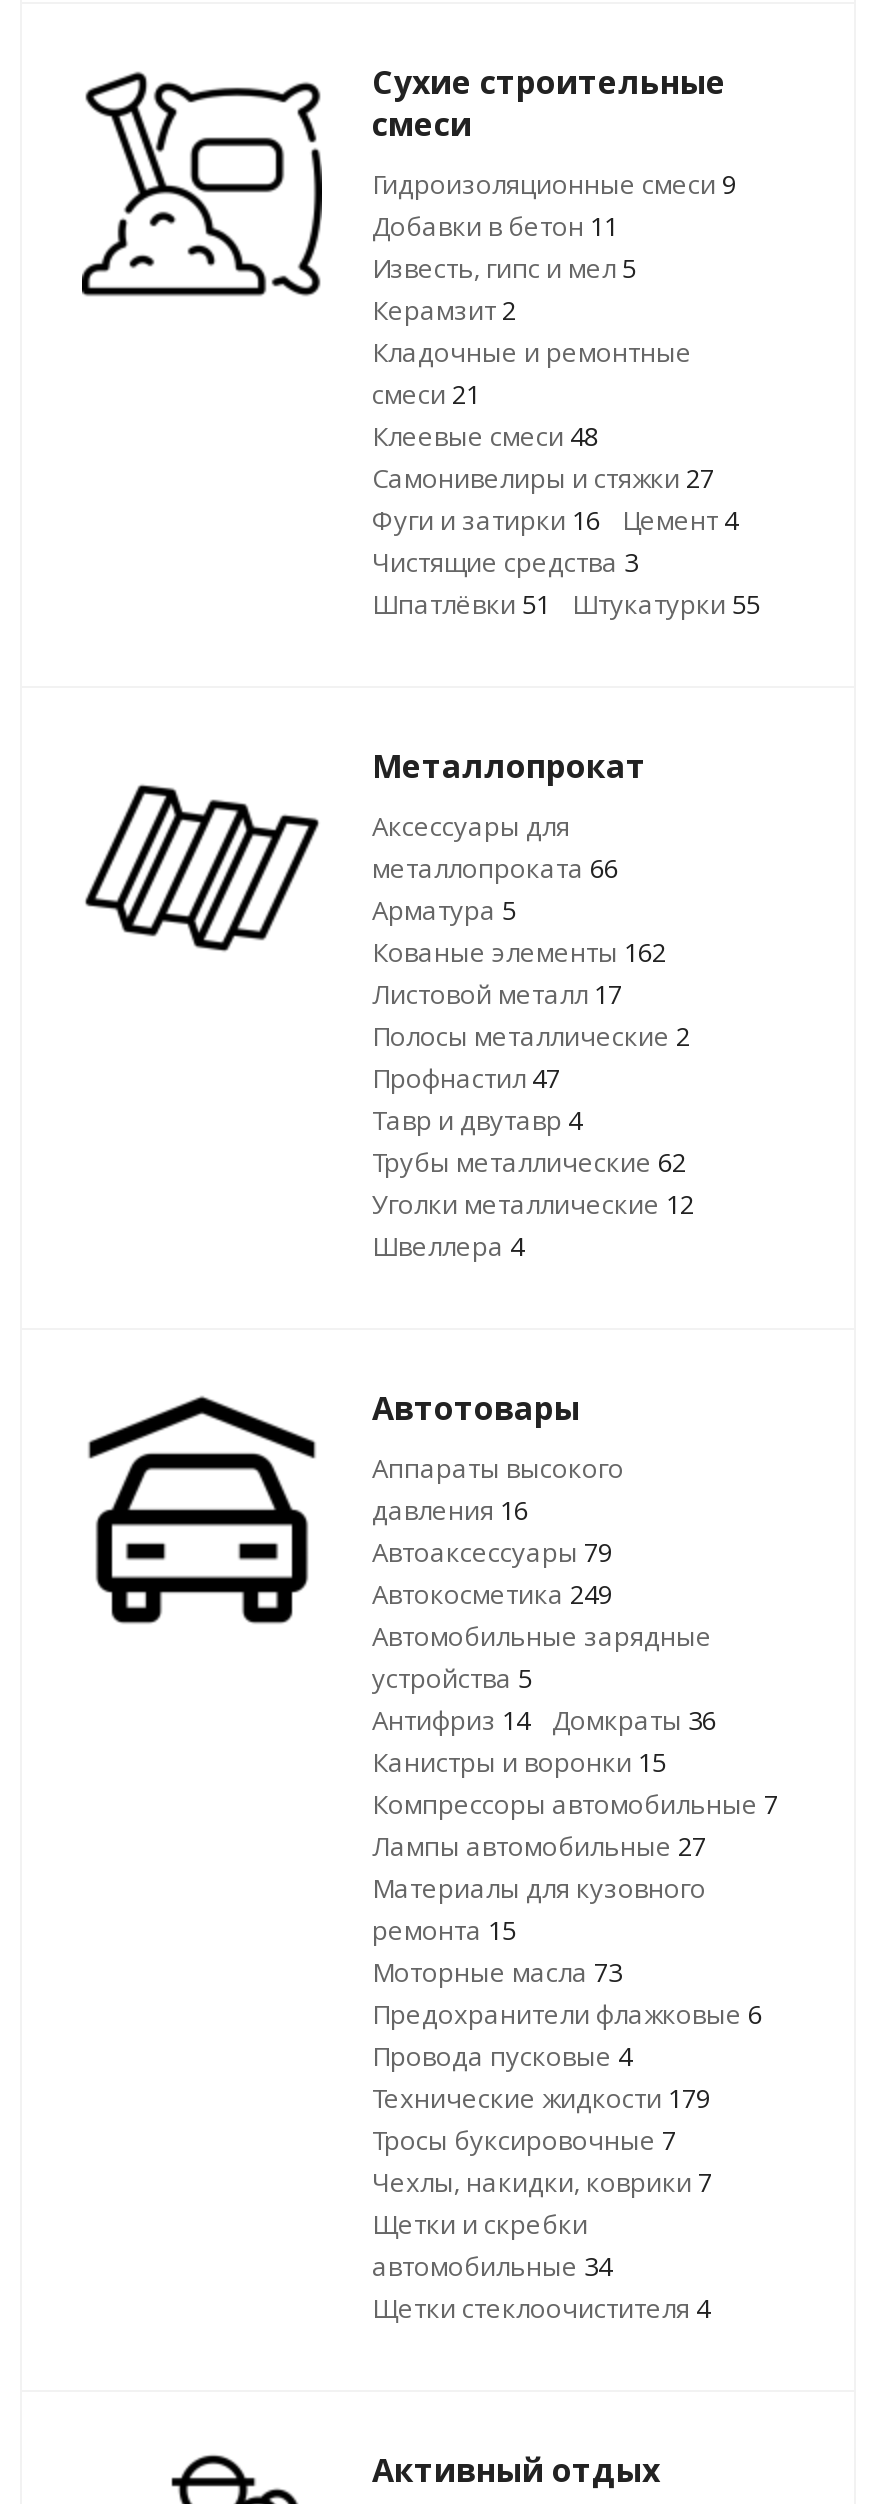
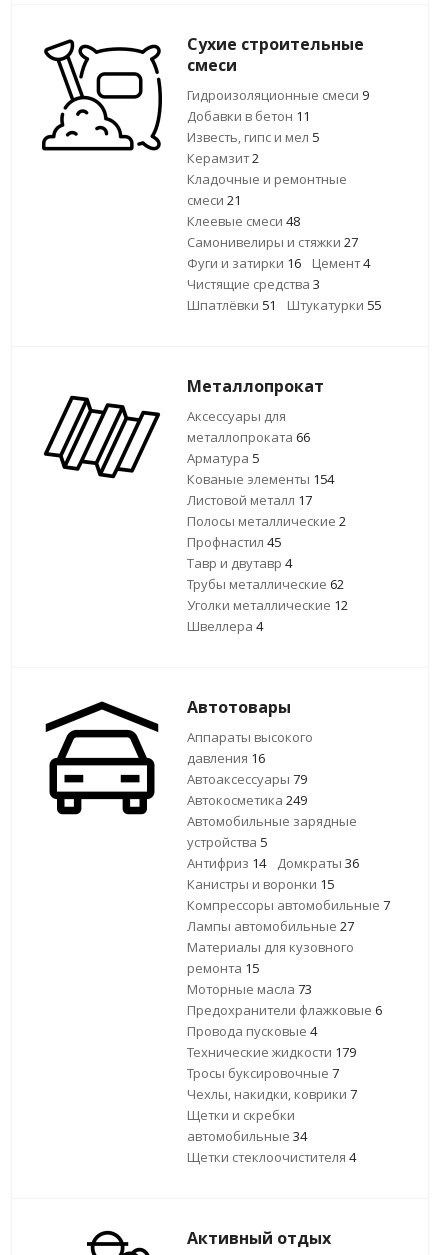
[372,934,666,970] Кованые элементы 162 -> [187,470,334,488] Кованые элементы 154
[372,1060,560,1096] Профнастил 47 -> [187,533,281,551] Профнастил 45

